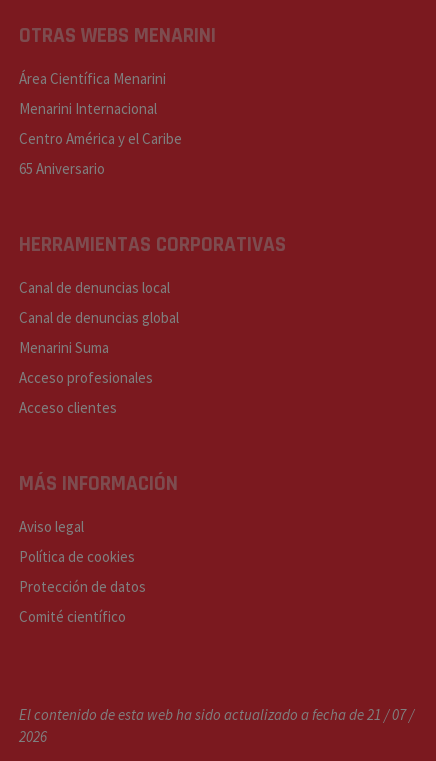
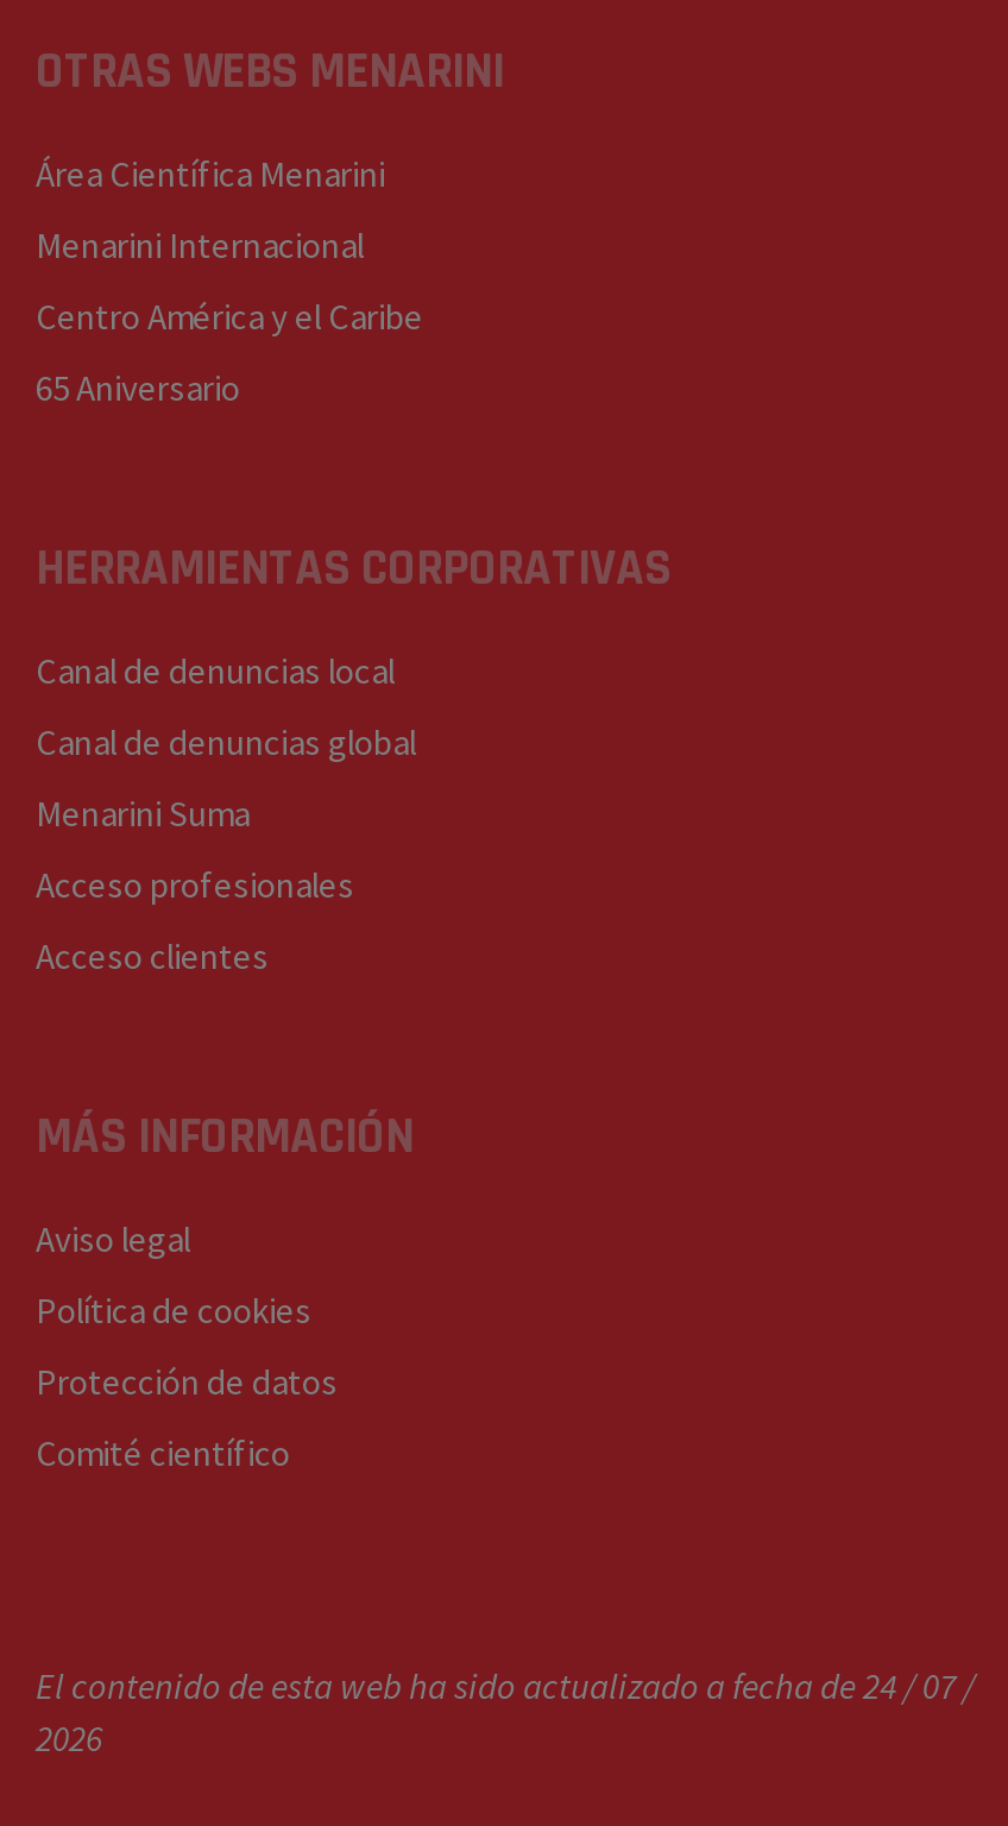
[19,705,414,724] El contenido de esta web ha sido actualizado a fecha de 21 / 07 / -> [36,1663,975,1708] El contenido de esta web ha sido actualizado a fecha de 24 / 07 /

